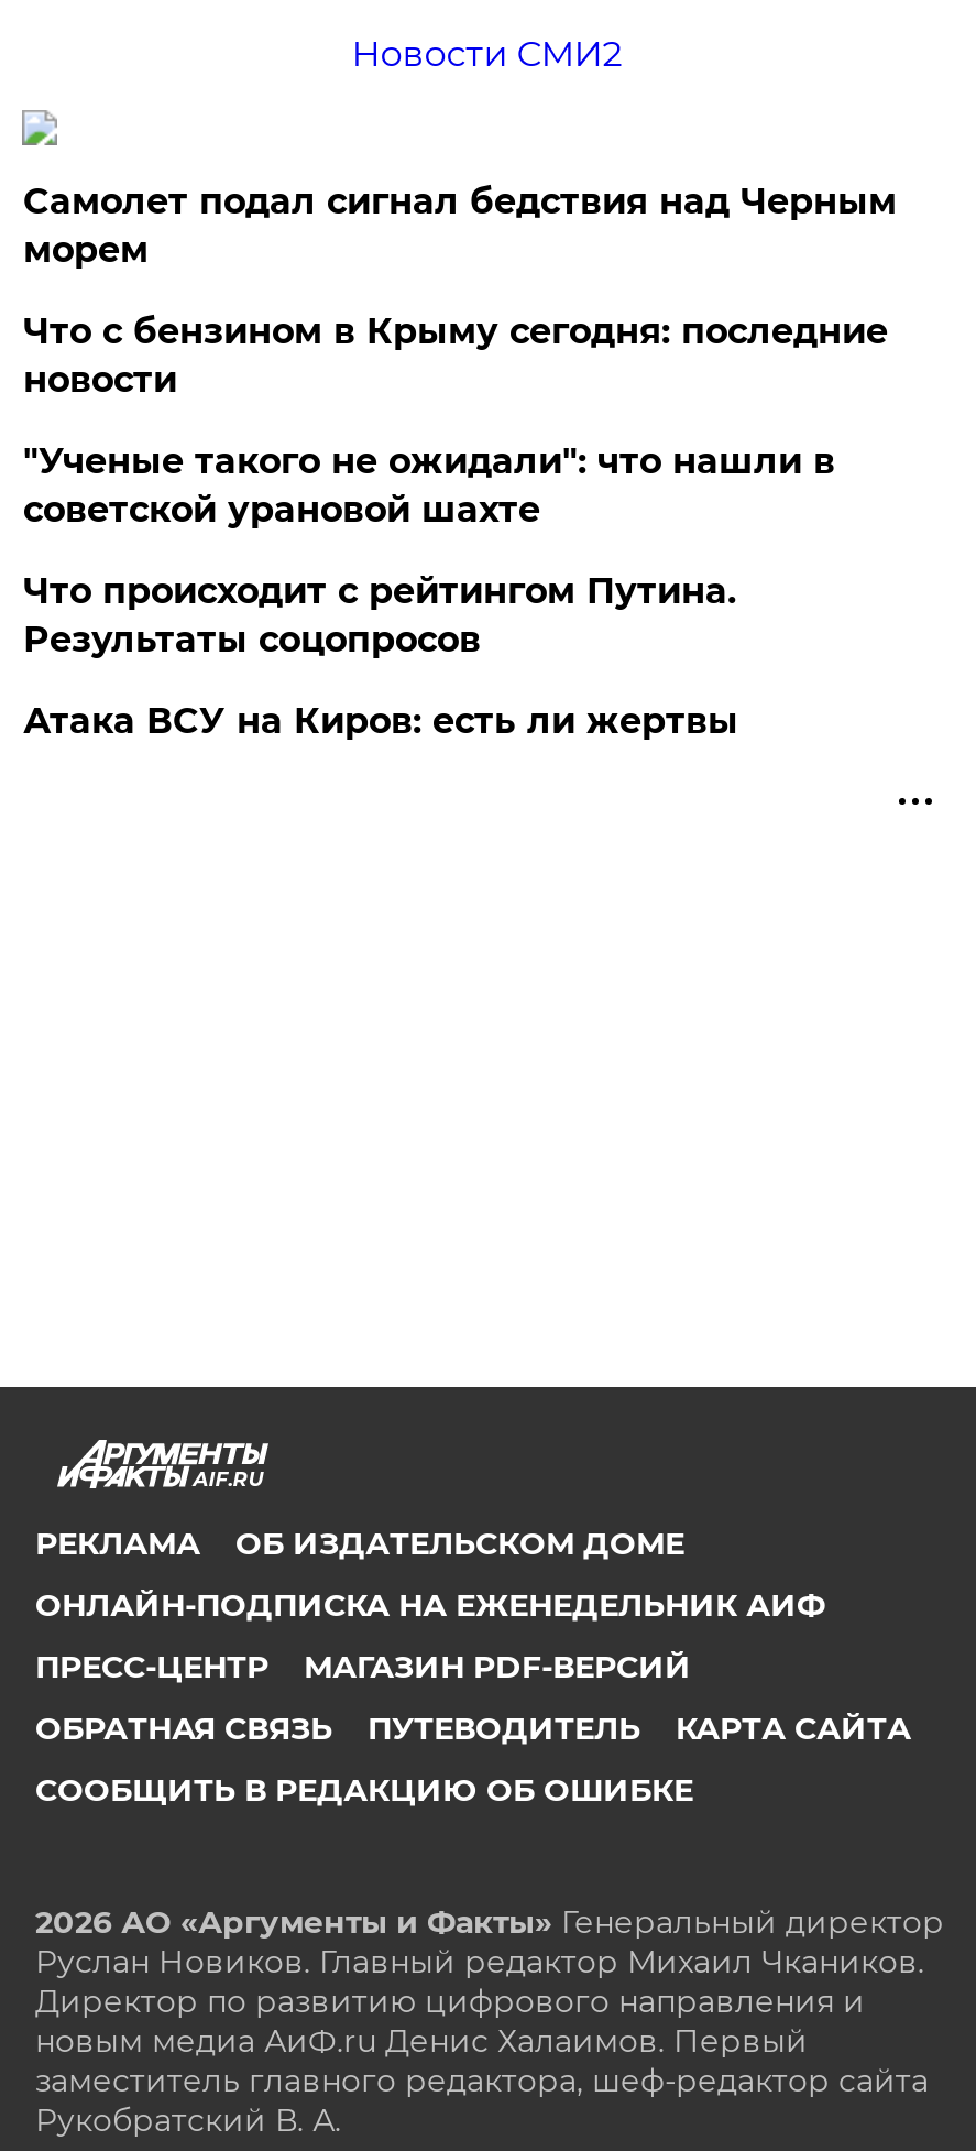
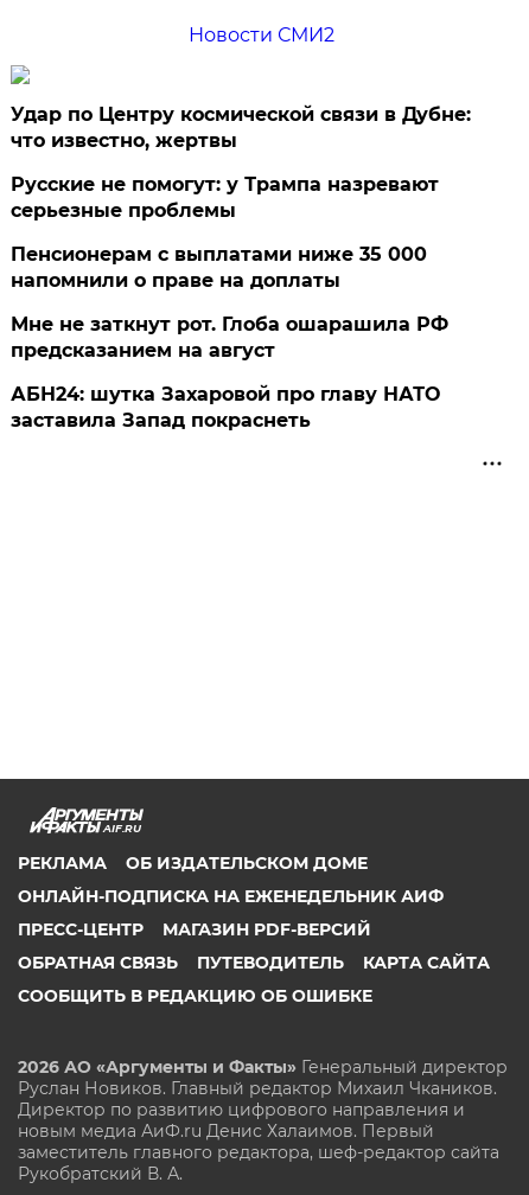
[23,180,897,271] Самолет подал сигнал бедствия над Черным | морем -> [11,103,471,152] Удар по Центру космической связи в Дубне: | что известно, жертвы
[23,310,888,400] Что с бензином в Крыму сегодня: последние | новости -> [11,173,439,222] Русские не помогут: у Трампа назревают | серьезные проблемы
[23,440,835,530] "Ученые такого не ожидали": что нашли в | советской урановой шахте -> [11,243,427,292] Пенсионерам с выплатами ниже 35 000 | напомнили о праве на доплаты
[23,570,736,660] Что происходит с рейтингом Путина. | Результаты соцопросов -> [11,313,449,361] Мне не заткнут рот. Глоба ошарашила РФ | предсказанием на август
[23,700,738,742] Атака ВСУ на Киров: есть ли жертвы -> [11,383,441,431] АБН24: шутка Захаровой про главу НАТО | заставила Запад покраснеть

